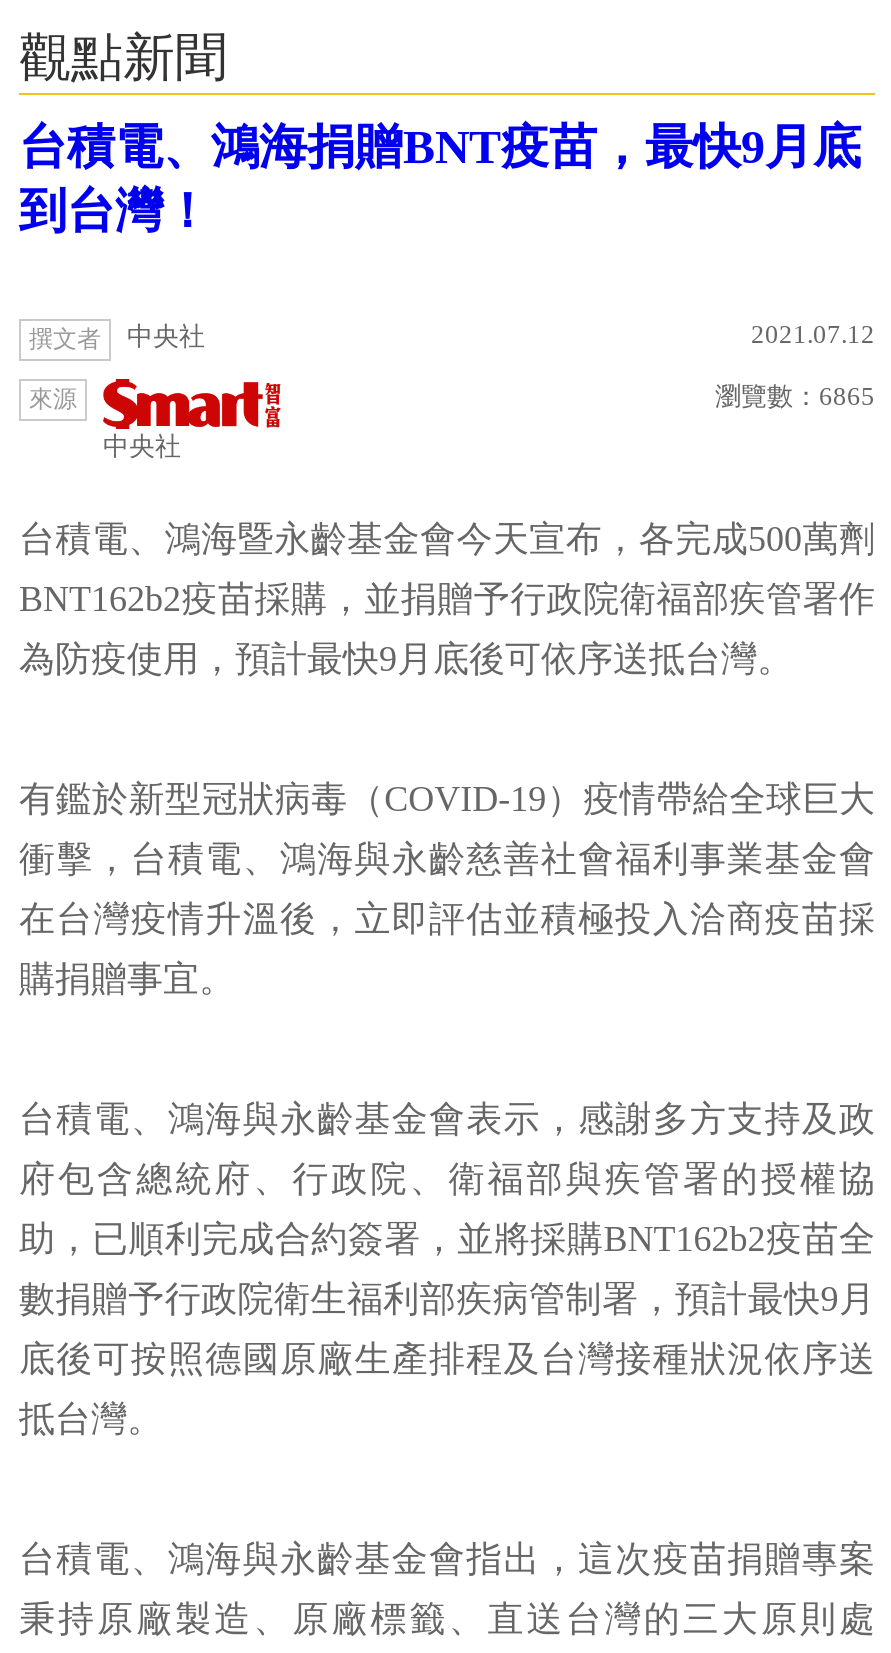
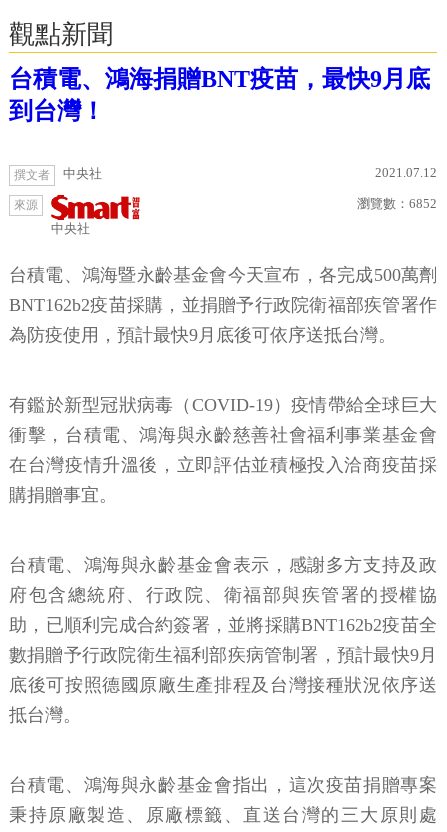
[715,381,875,411] 瀏覽數：6865 -> [357,196,437,211] 瀏覽數：6852

